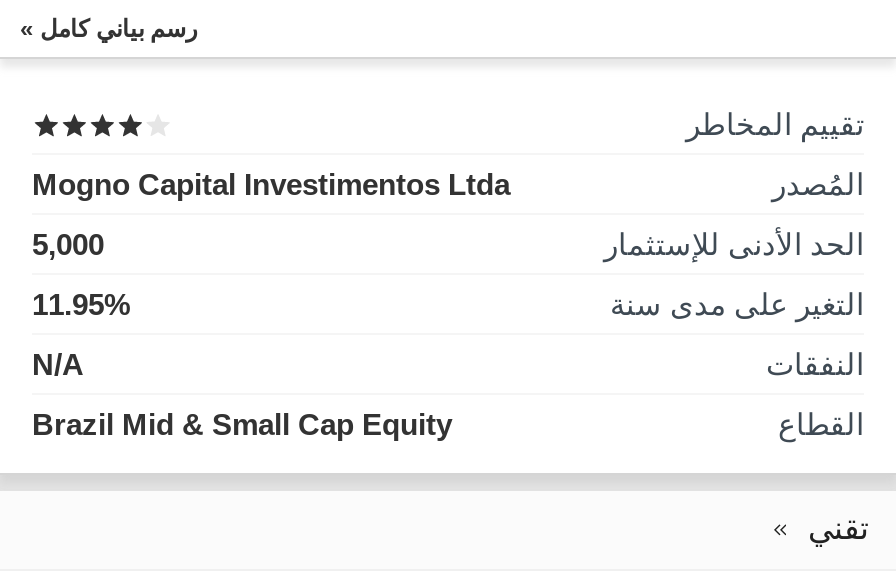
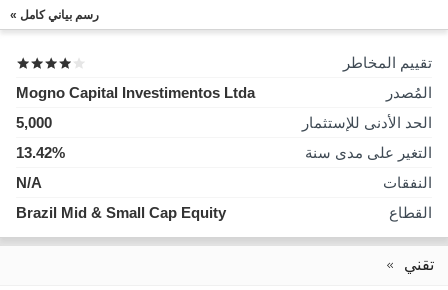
[32,287,130,321] 11.95% -> [16,144,65,161] 13.42%

